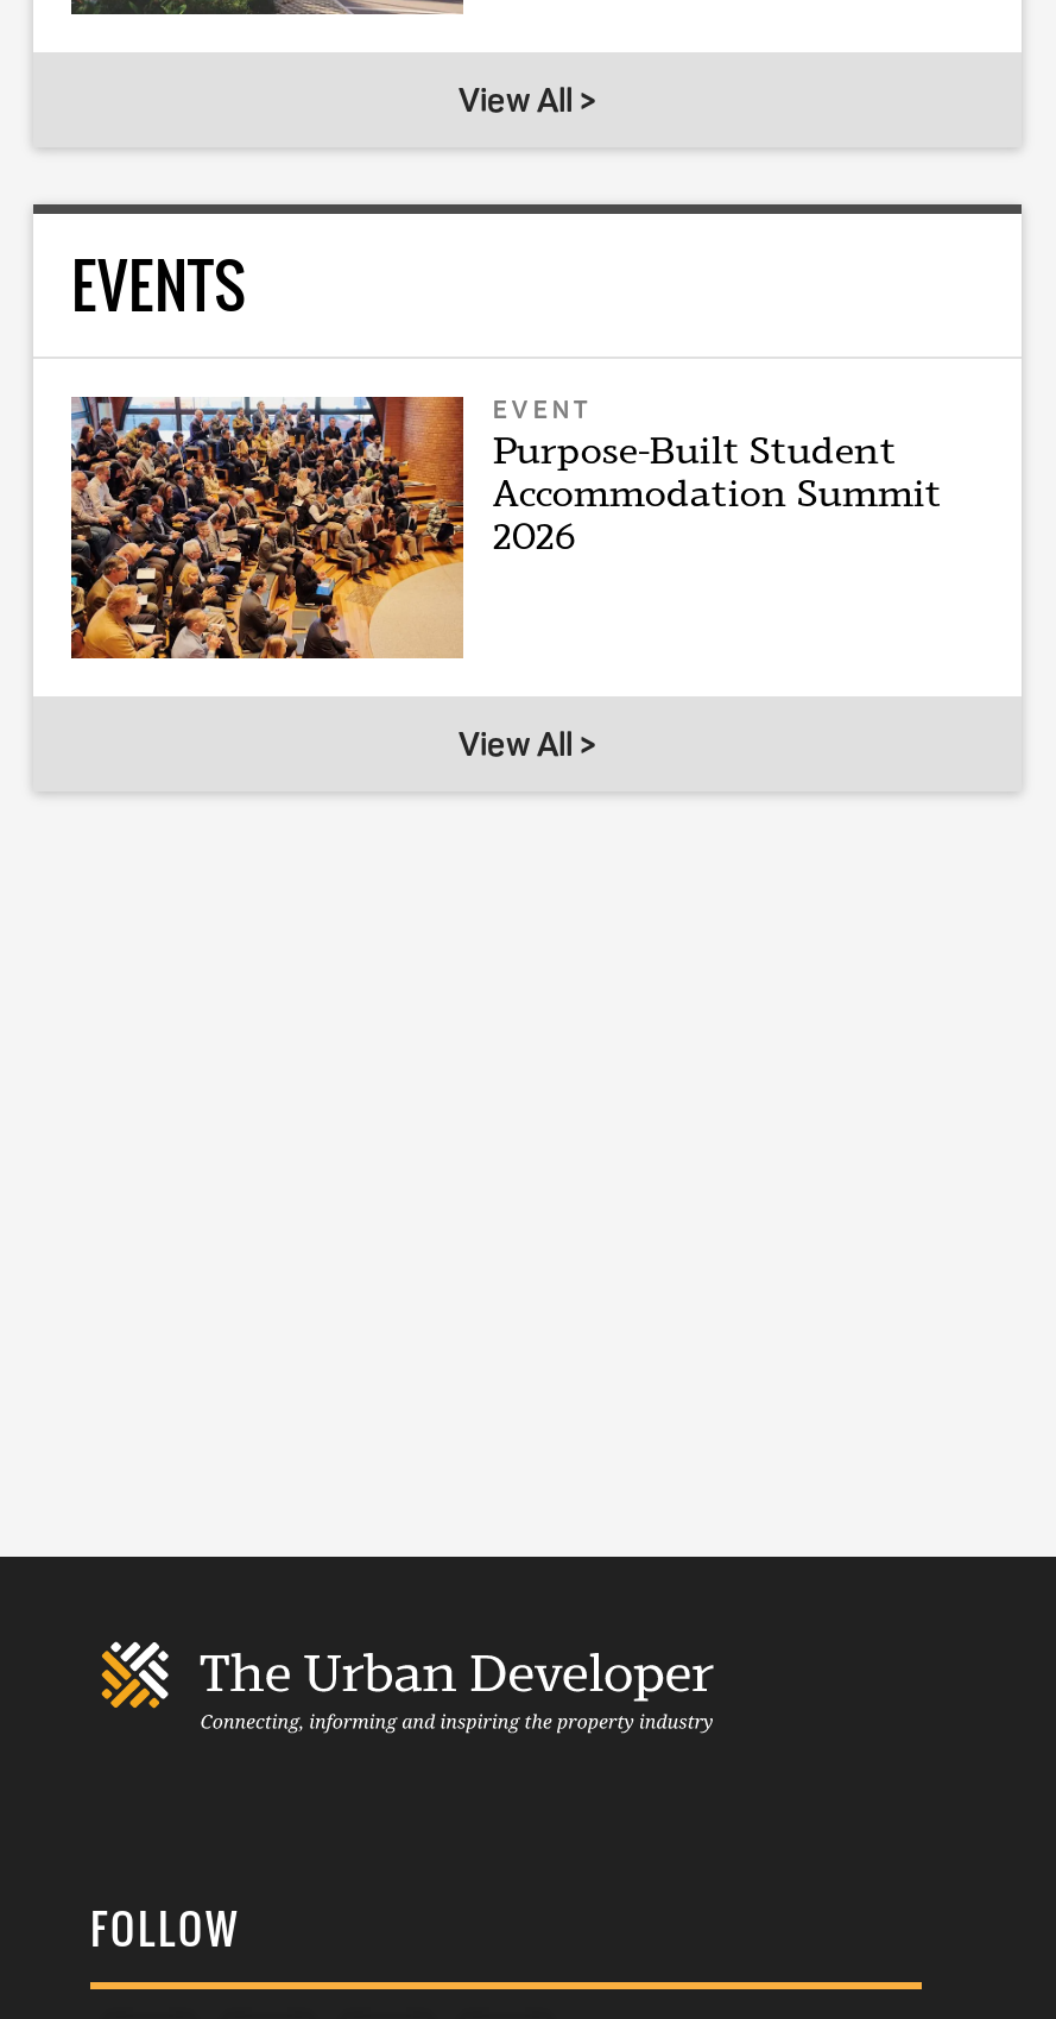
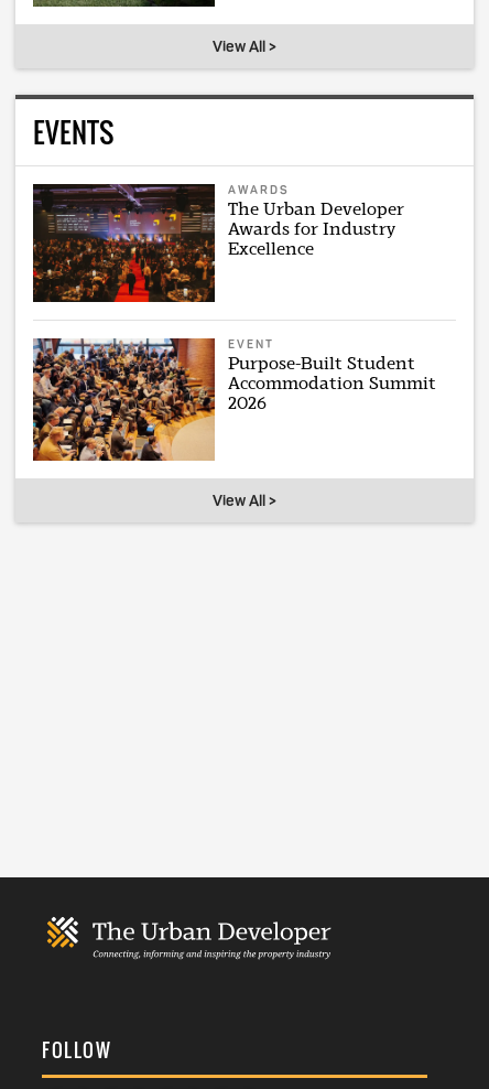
none -> [32,183,405,303] [image] | AWARDS | The Urban Developer | Awards for Industry | Excellence

